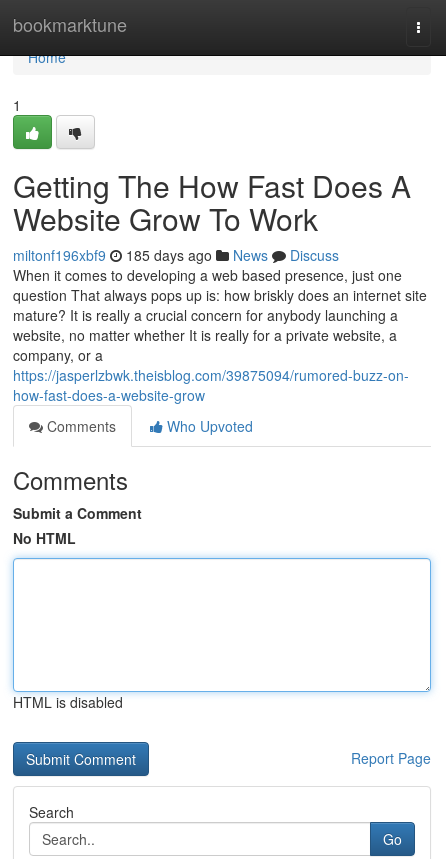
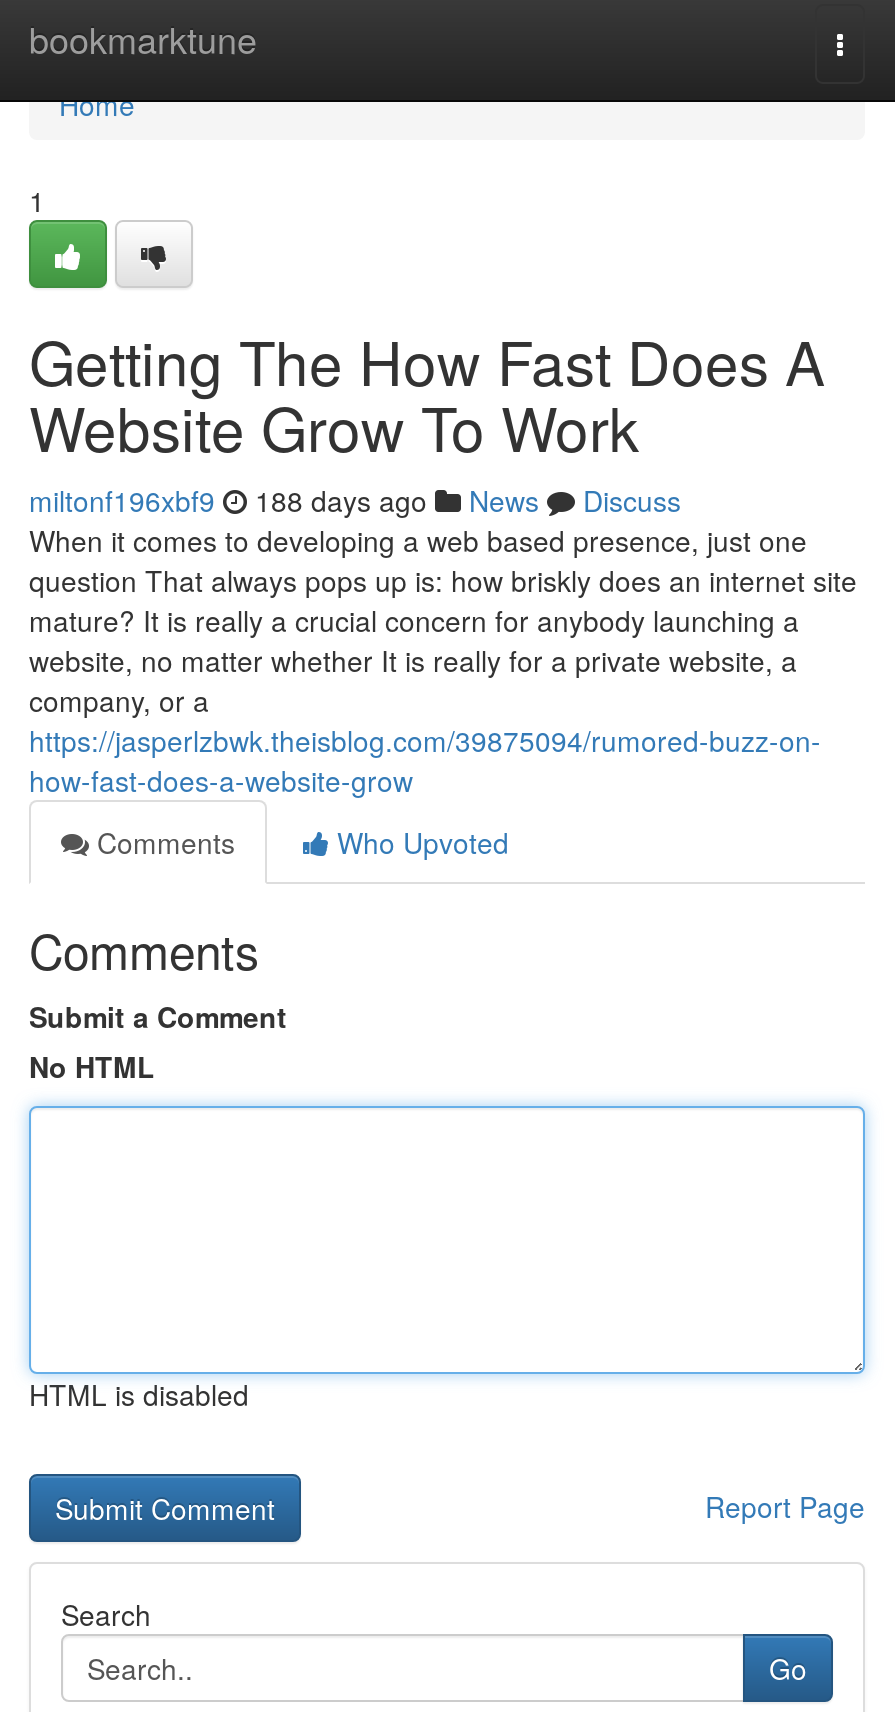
[13,245,339,265] miltonf196xbf9 185 days ago News Discuss -> [29,480,681,520] miltonf196xbf9 188 days ago News Discuss

